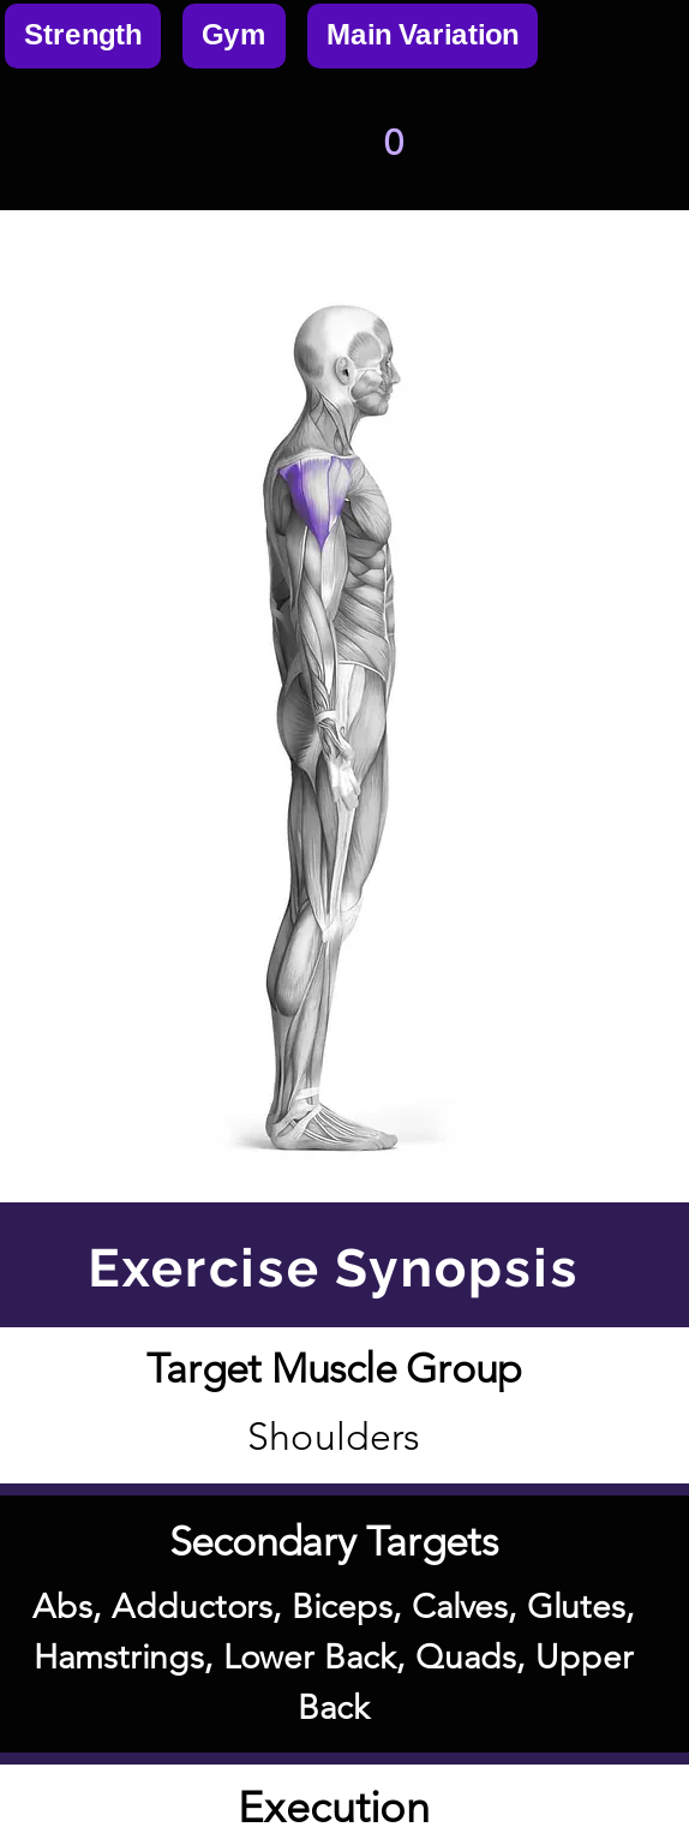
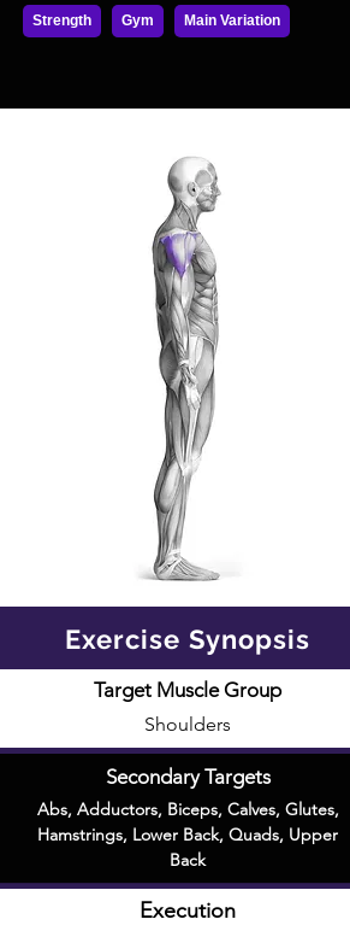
[384,119,407,165] 0 -> none

